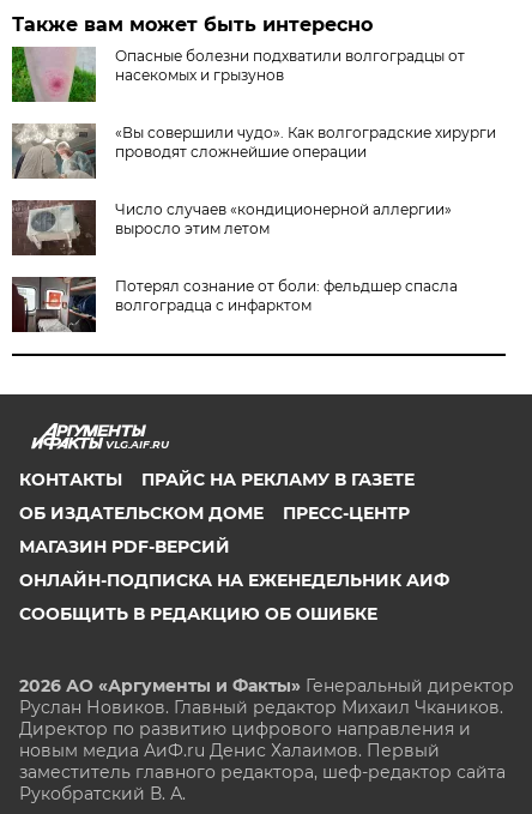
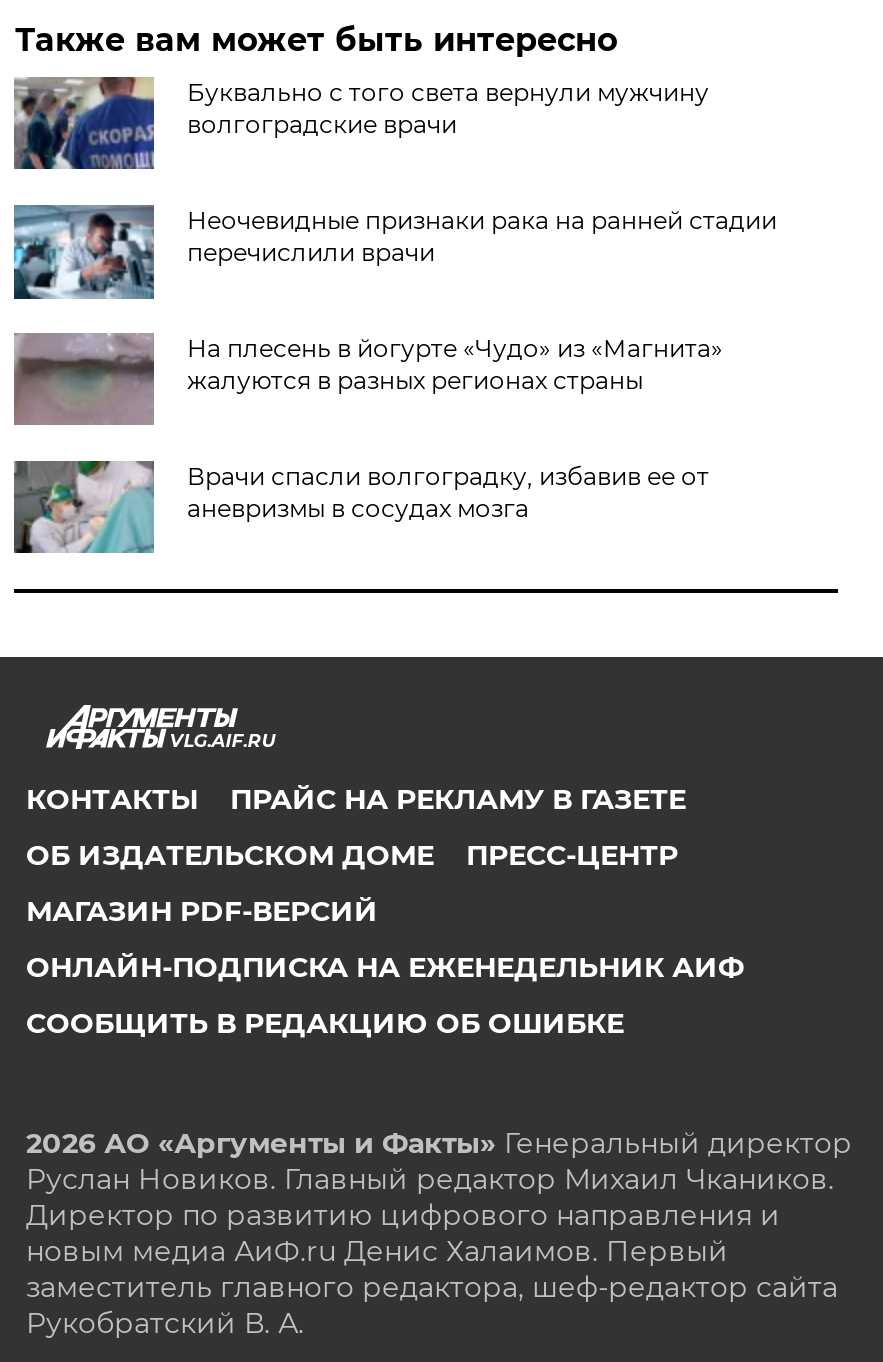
[11,46,465,103] [image] | Опасные болезни подхватили волгоградцы от | насекомых и грызунов -> [12,76,709,171] [image] | Буквально с того света вернули мужчину | волгоградские врачи
[11,123,497,180] [image] | «Вы совершили чудо». Как волгоградские хирурги | проводят сложнейшие операции -> [12,203,777,301] [image] | Неочевидные признаки рака на ранней стадии | перечислили врачи
[12,200,452,257] [image] | Число случаев «кондиционерной аллергии» | выросло этим летом -> [14,332,723,427] [image] | На плесень в йогурте «Чудо» из «Магнита» | жалуются в разных регионах страны
[11,276,458,333] [image] | Потерял сознание от боли: фельдшер спасла | волгоградца с инфарктом -> [12,460,709,555] [image] | Врачи спасли волгоградку, избавив ее от | аневризмы в сосудах мозга

